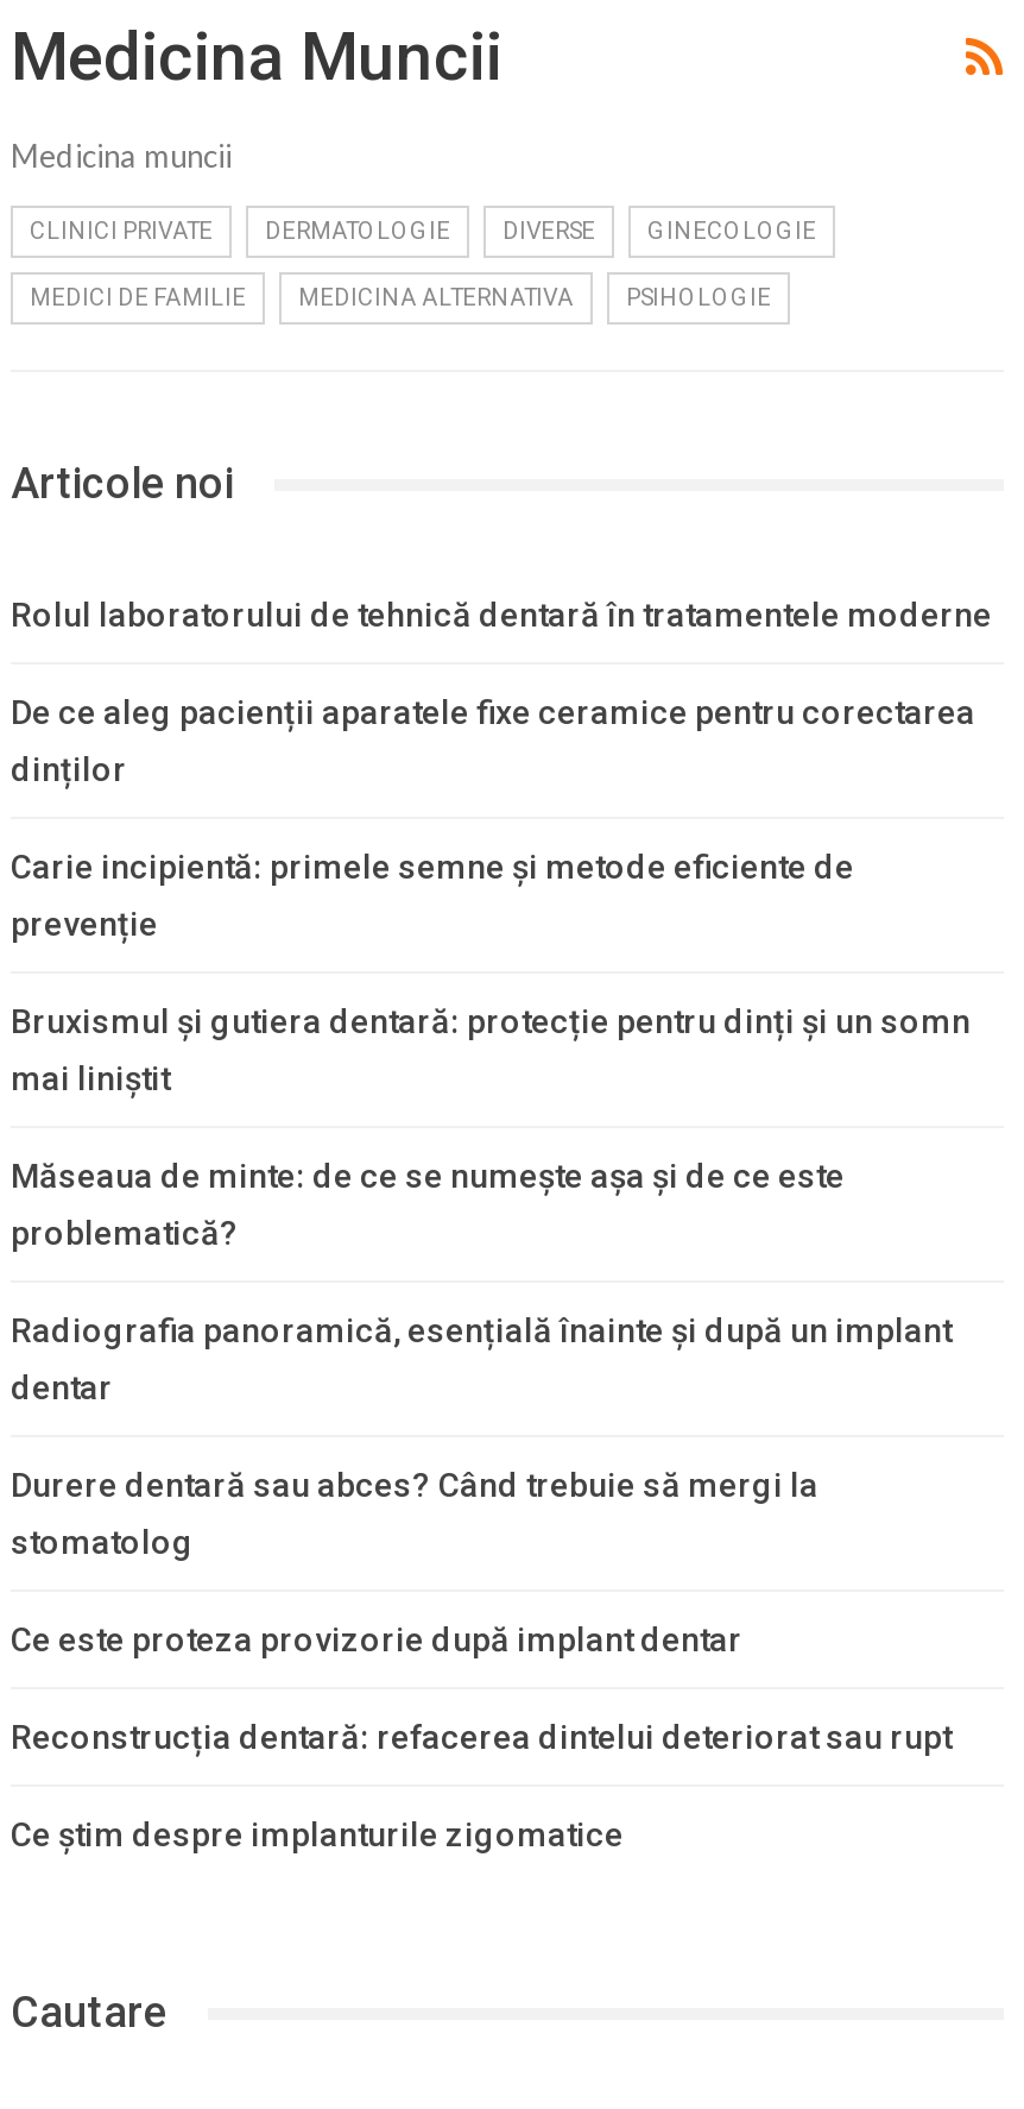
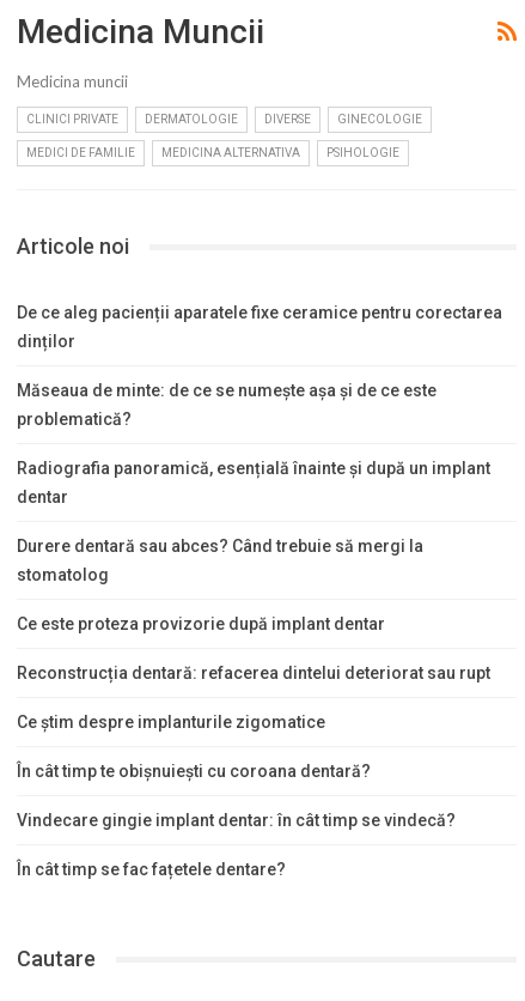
[11,596,992,634] Rolul laboratorului de tehnică dentară în tratamentele moderne -> none
[11,848,971,1098] Carie incipientă: primele semne și metode eficiente de | prevenție | Bruxismul și gutiera dentară: protecție pentru dinți și un somn | mai liniștit -> none
moved [11,1157,952,1854] -> [17,381,490,732]: Măseaua de minte: de ce se numește așa și de ce este | problematică? | Radiografia panoramică, esențială înainte și după un implant | ... | Reconstrucția dentară: refacerea dintelui deteriorat sau rupt | Ce știm despre implanturile zigomatice
none -> [17,762,456,879] În cât timp te obișnuiești cu coroana dentară? | Vindecare gingie implant dentar: în cât timp se vindecă? | În cât timp se fac fațetele dentare?

